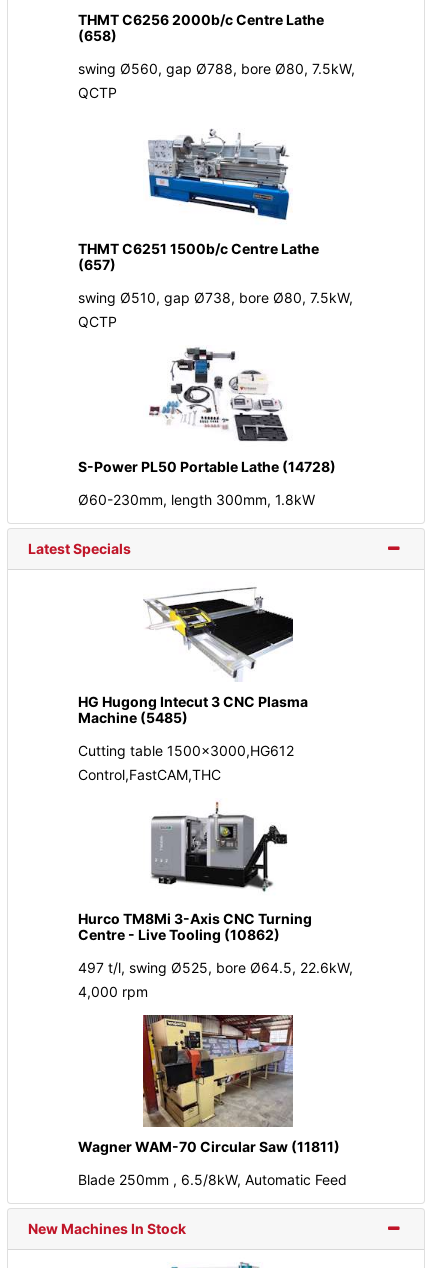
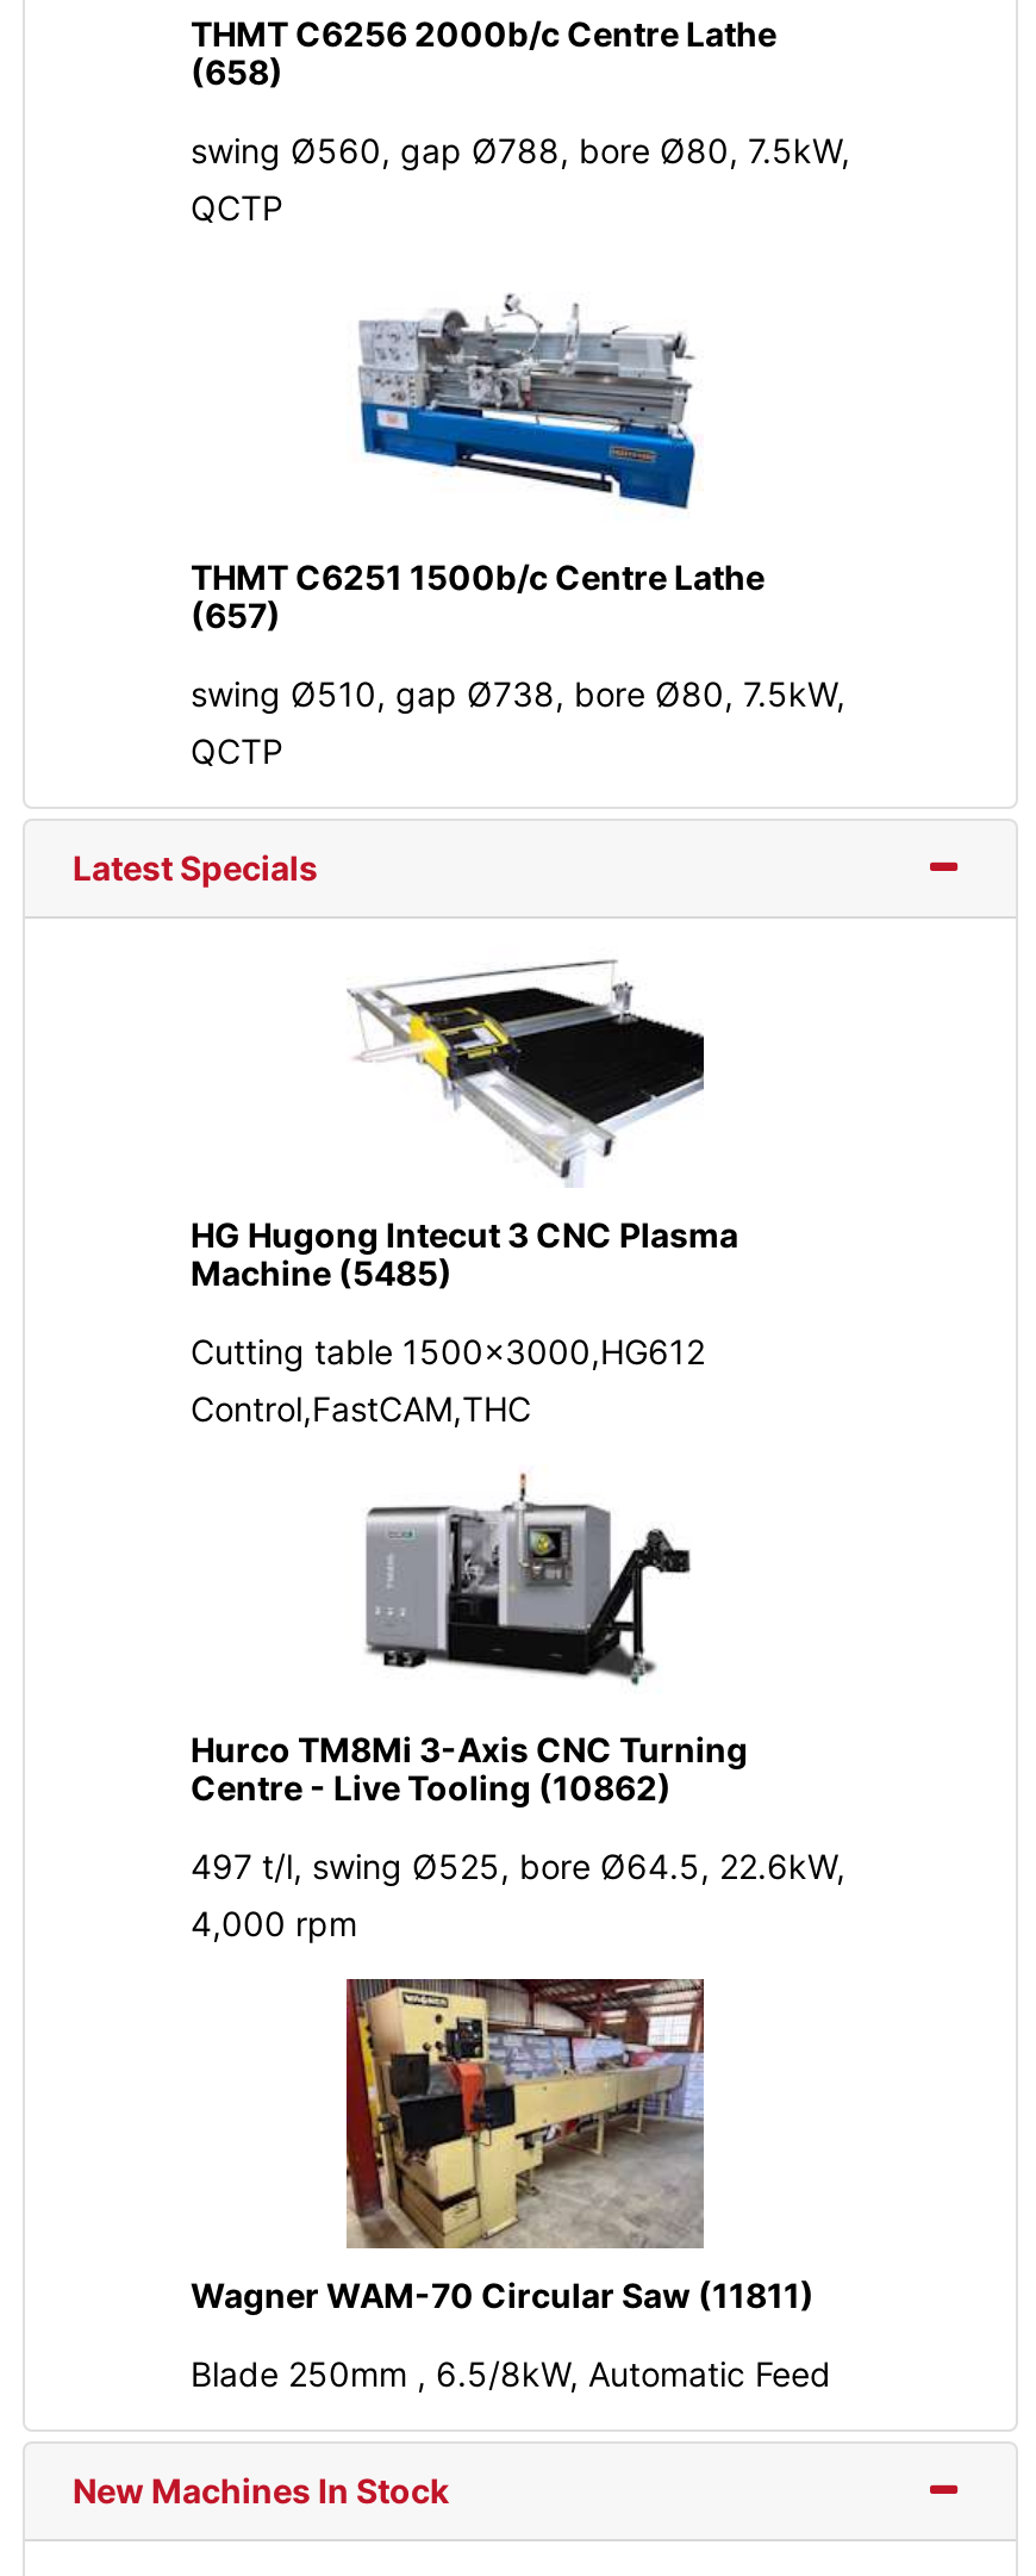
[77,347,335,508] [image] | S-Power PL50 Portable Lathe (14728) | Ø60-230mm, length 300mm, 1.8kW -> none

